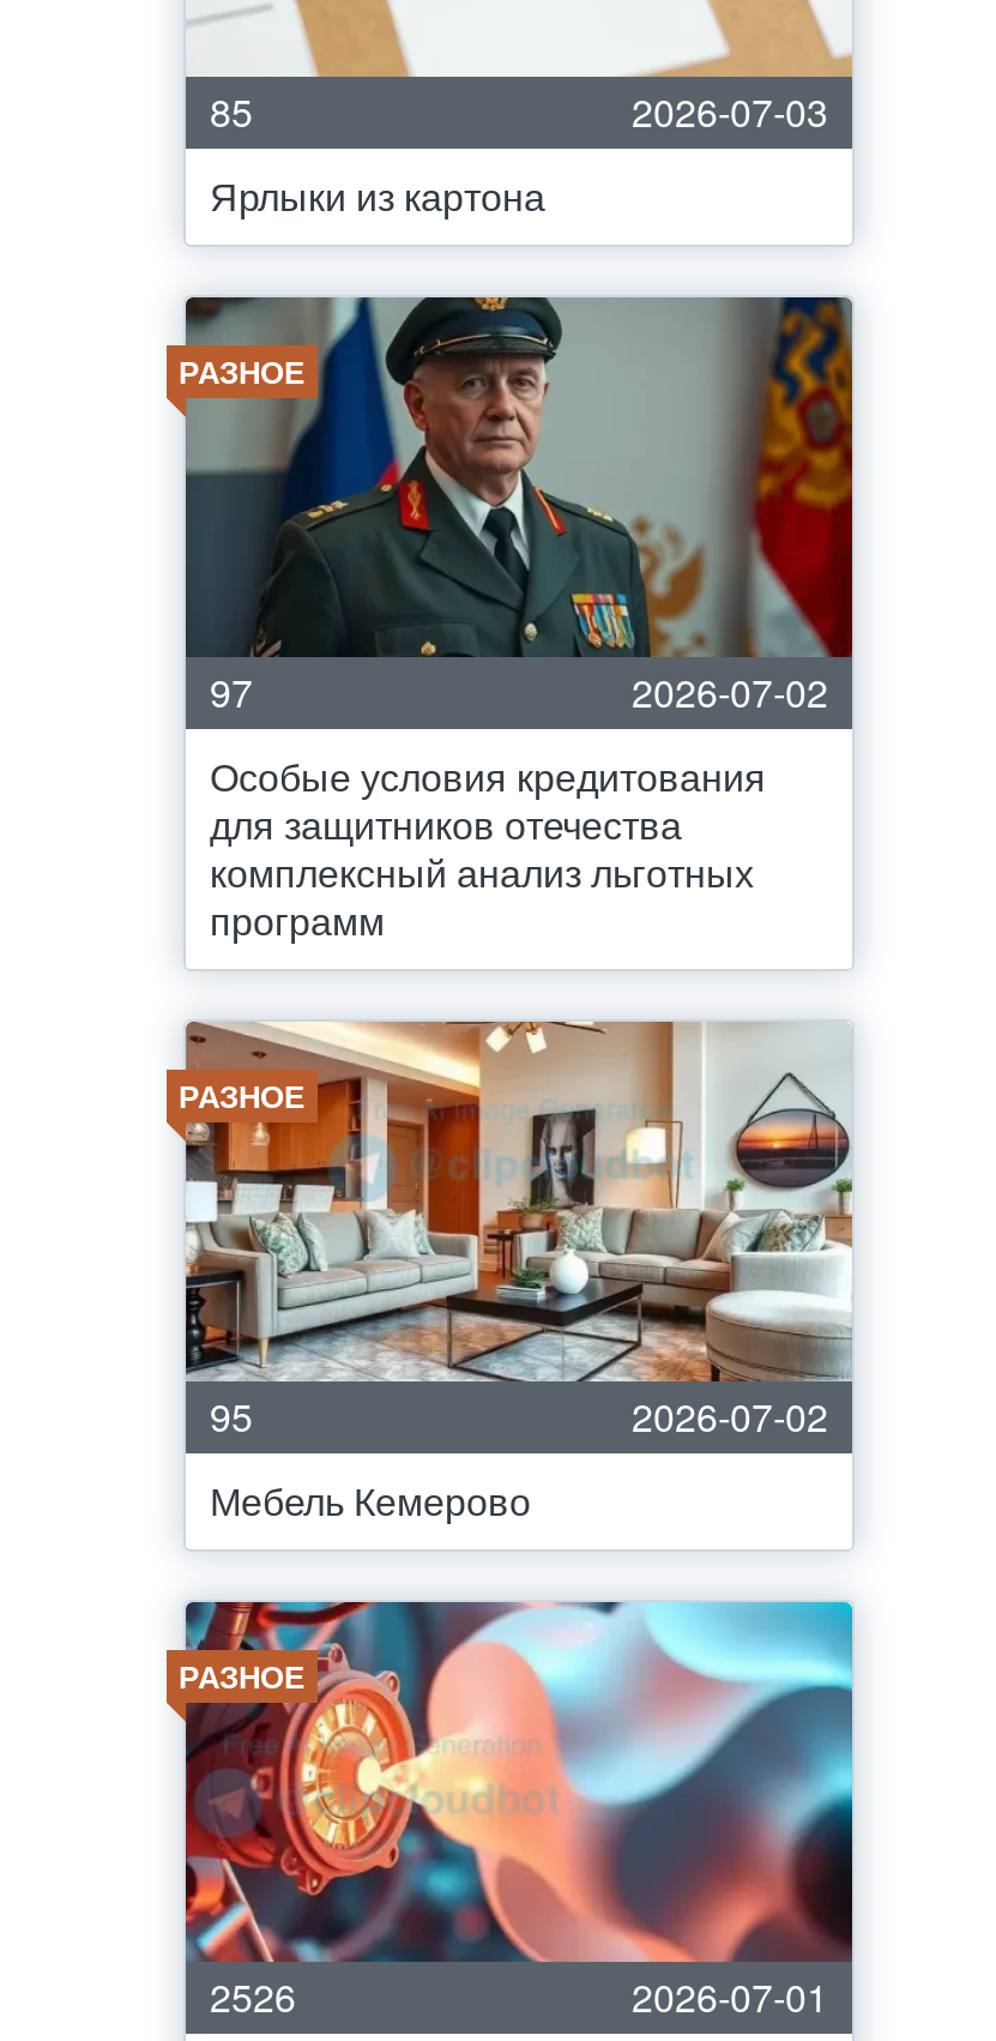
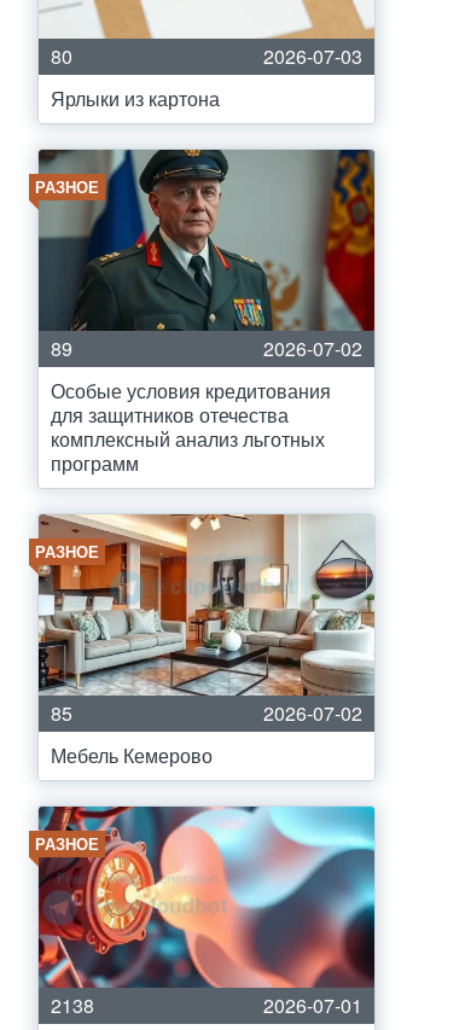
[210,84,253,139] 85 -> [51,42,72,70] 80
[210,664,253,720] 97 -> [51,334,72,362] 89
[210,1389,253,1444] 95 -> [51,699,72,727] 85
[210,1969,296,2024] 2526 -> [51,991,94,1019] 2138

